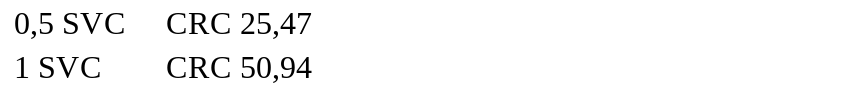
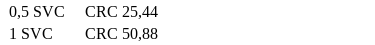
[14,5,312,39] 0,5 SVC CRC 25,47 -> [9,3,158,20] 0,5 SVC CRC 25,44
[14,49,312,83] 1 SVC CRC 50,94 -> [9,25,158,42] 1 SVC CRC 50,88

